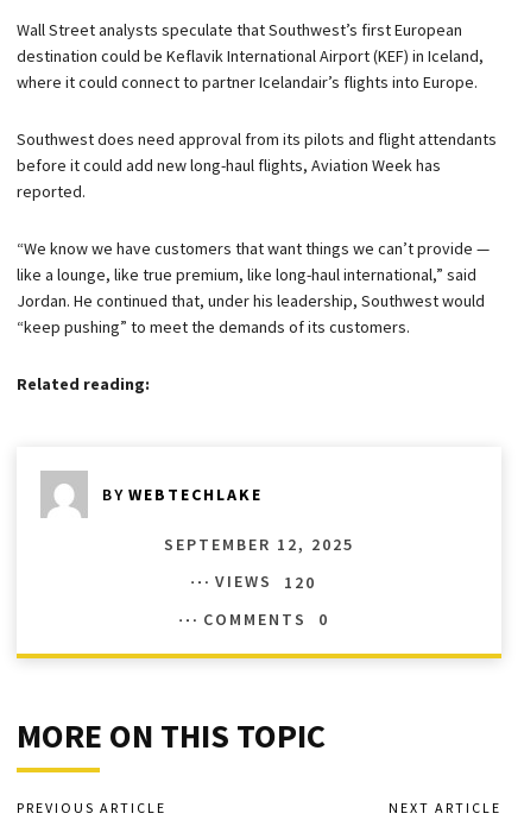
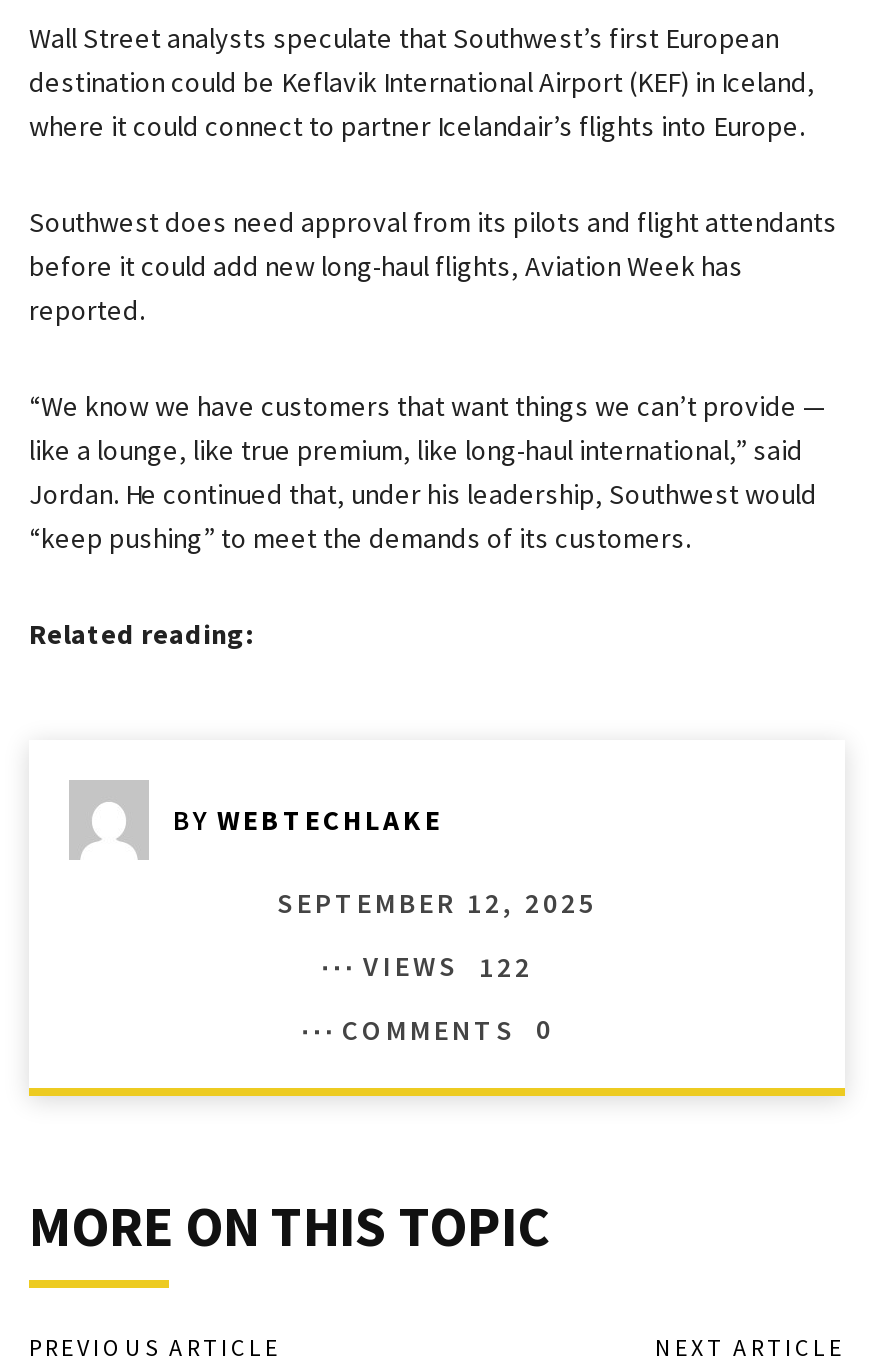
[215,571,316,592] VIEWS 120 -> [363,948,533,984] VIEWS 122

